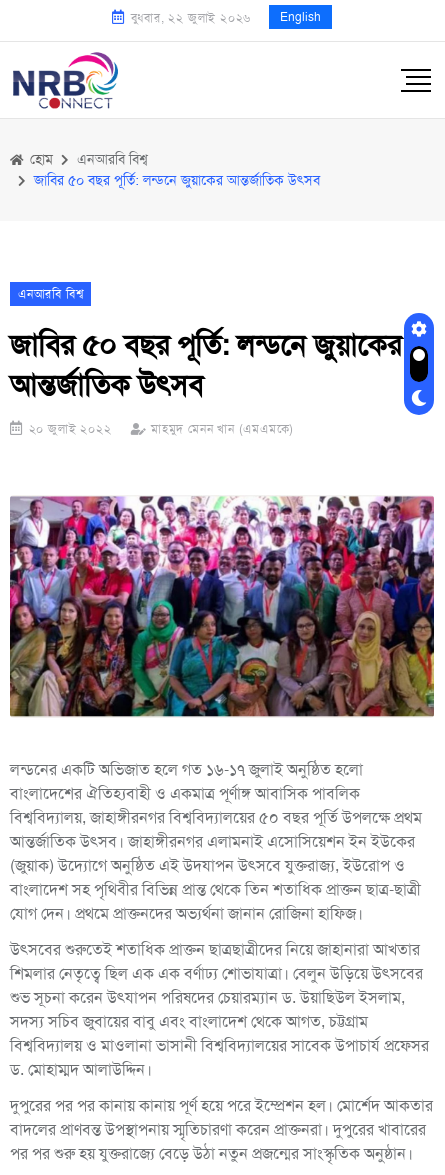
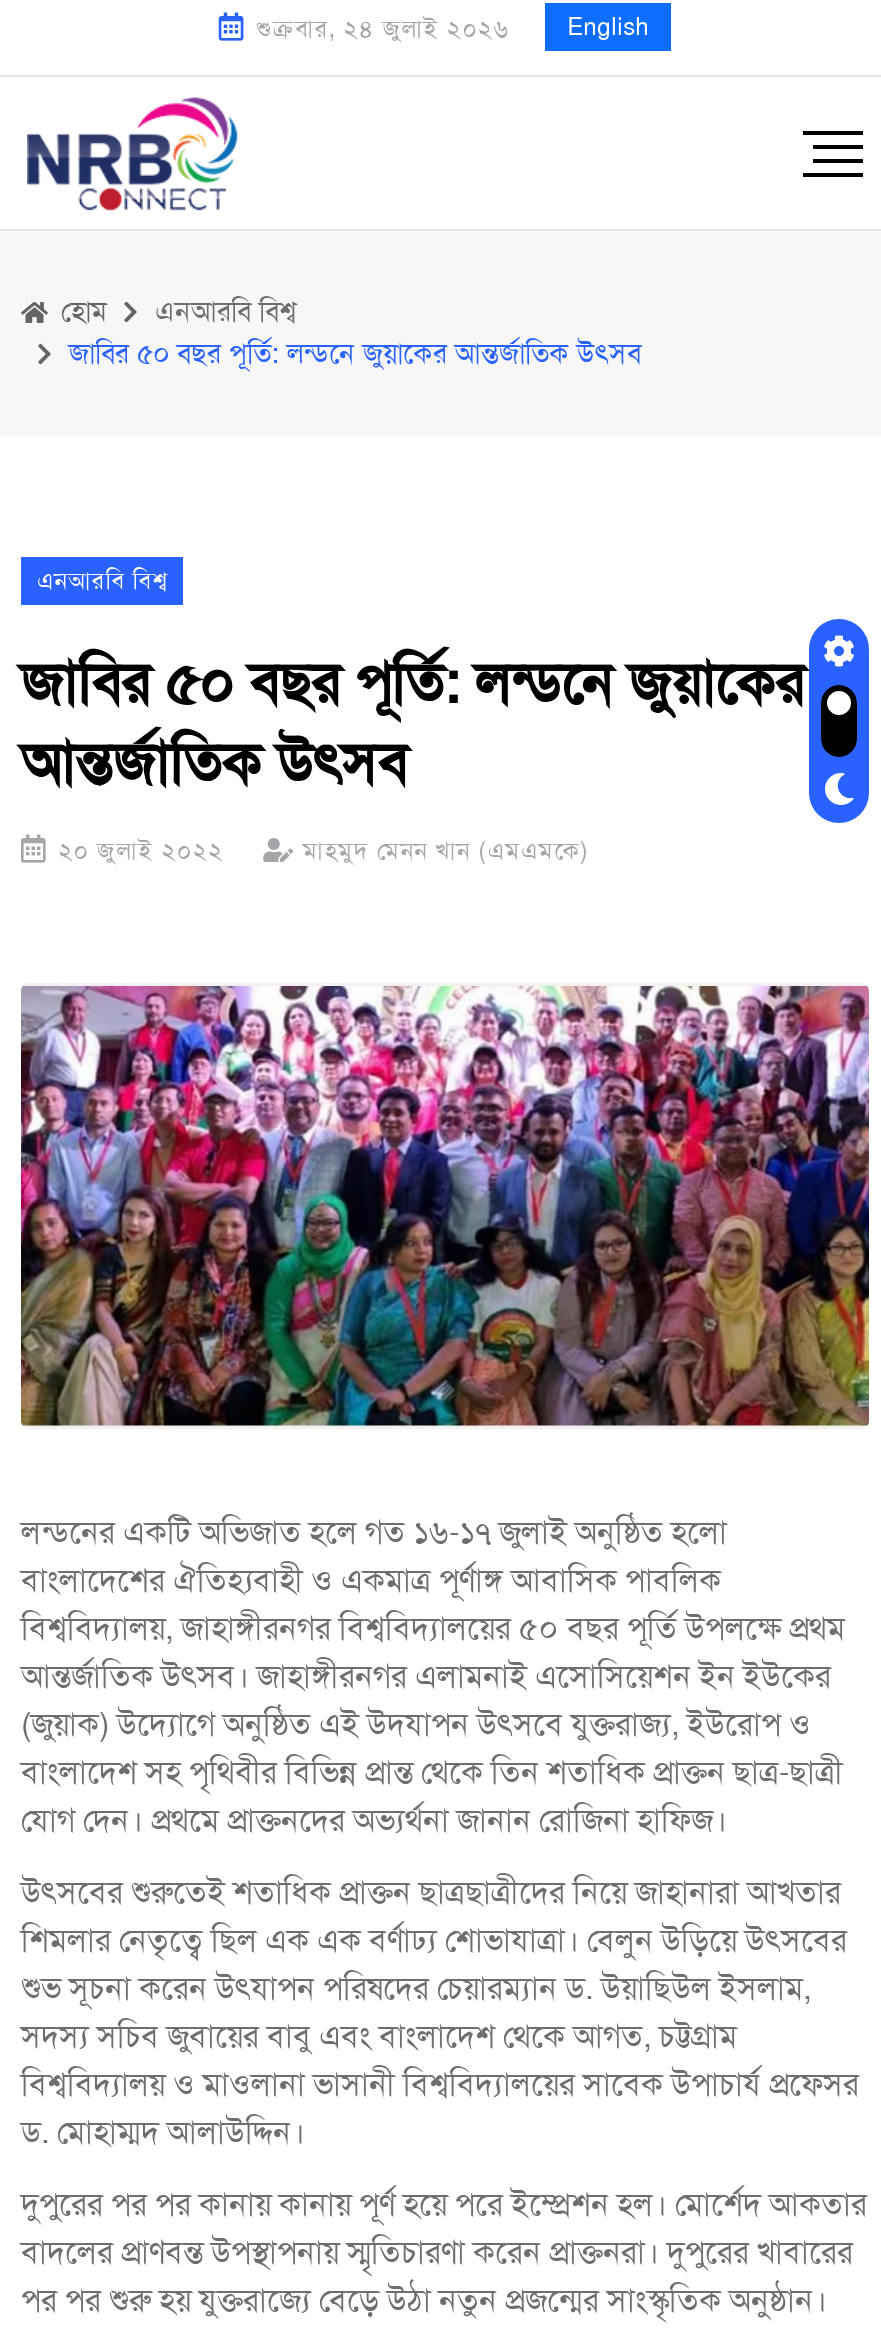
[130,9,321,26] বুধবার, ২২ জুলাই ২০২৬ English -> [256,11,649,45] শুক্রবার, ২৪ জুলাই ২০২৬ English

